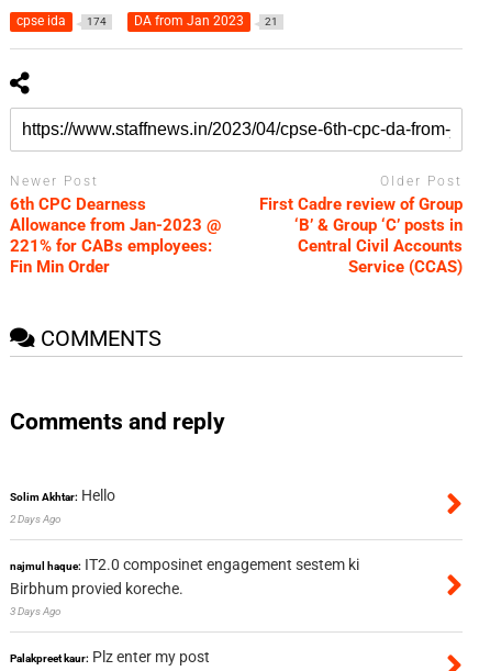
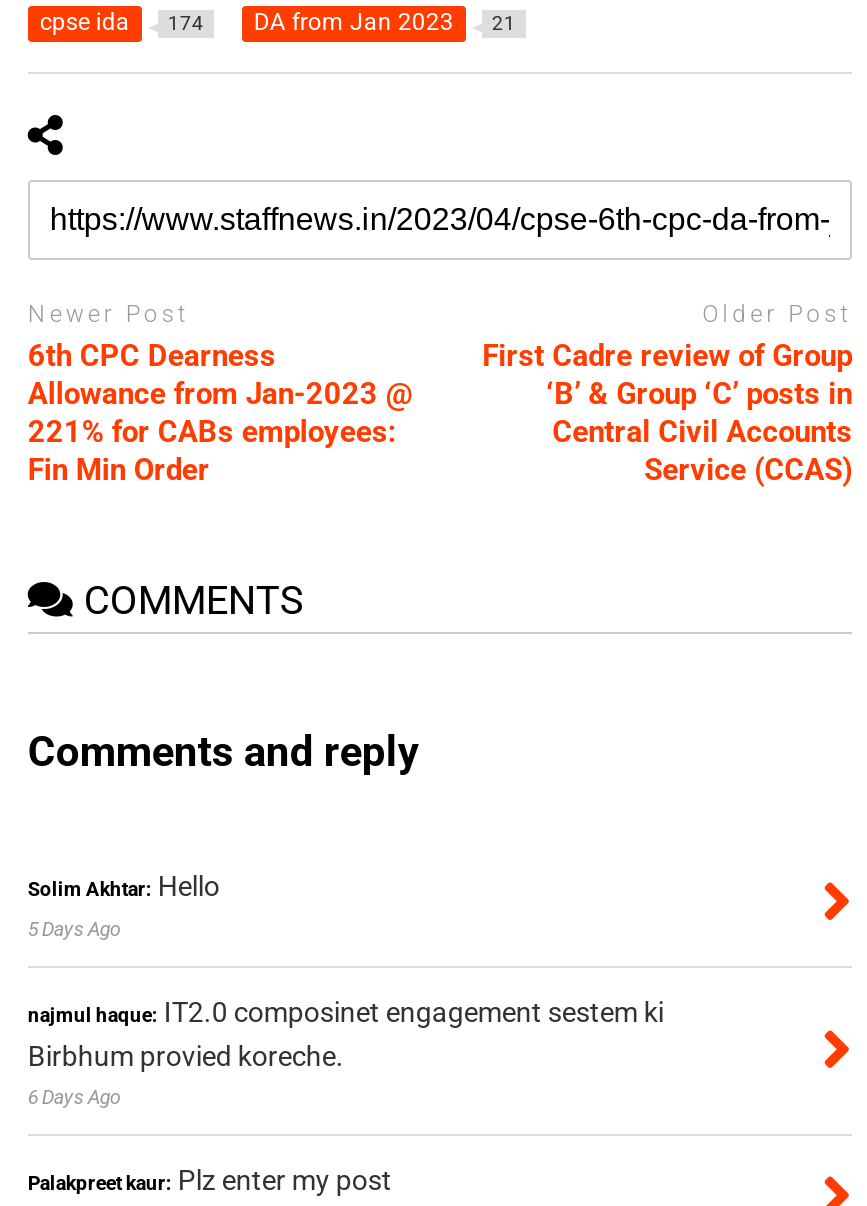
[10,513,61,525] 2 Days Ago -> [28,917,122,939] 5 Days Ago
[10,605,61,617] 3 Days Ago -> [28,1085,122,1107] 6 Days Ago

